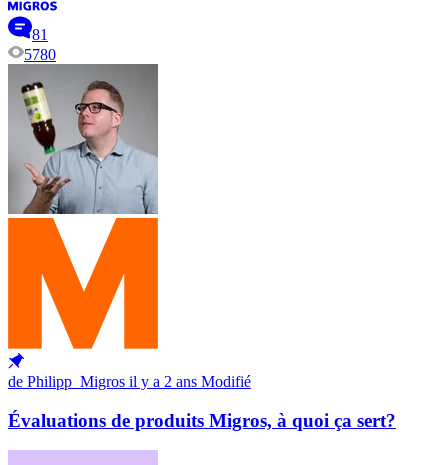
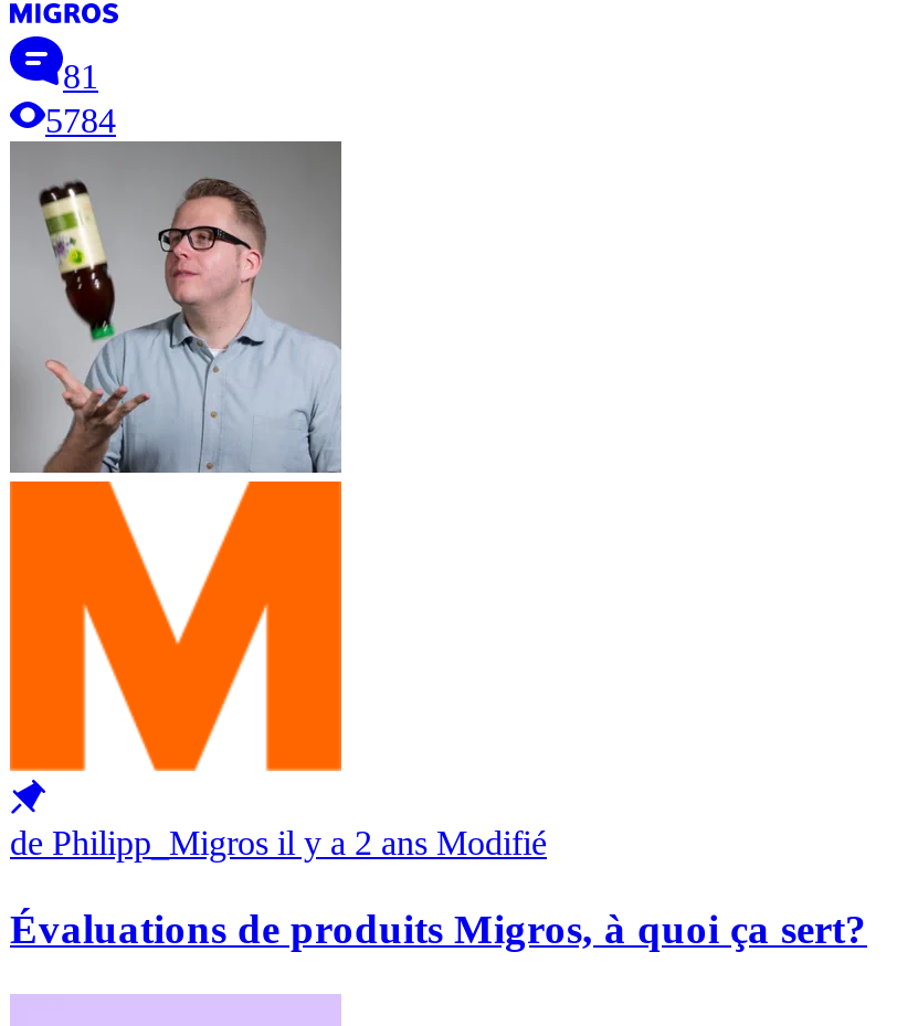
[24,46,56,63] 5780 -> [45,101,116,139] 5784

